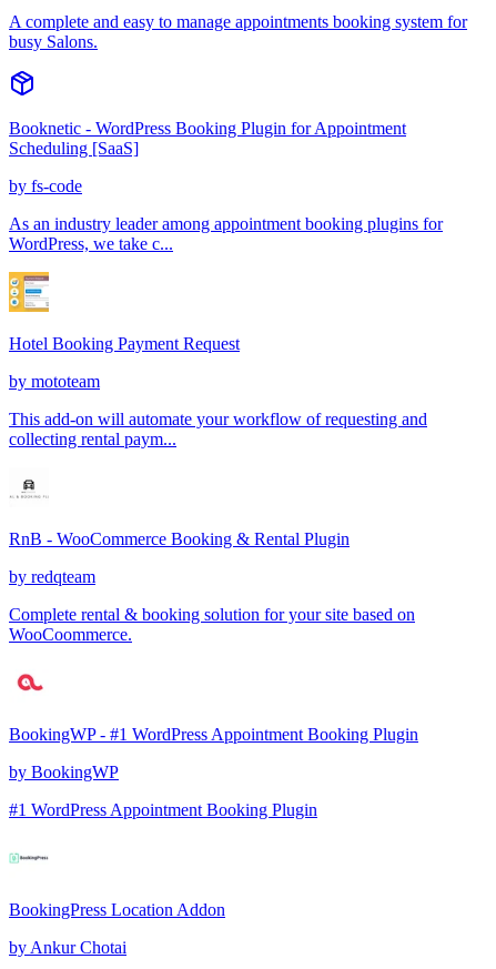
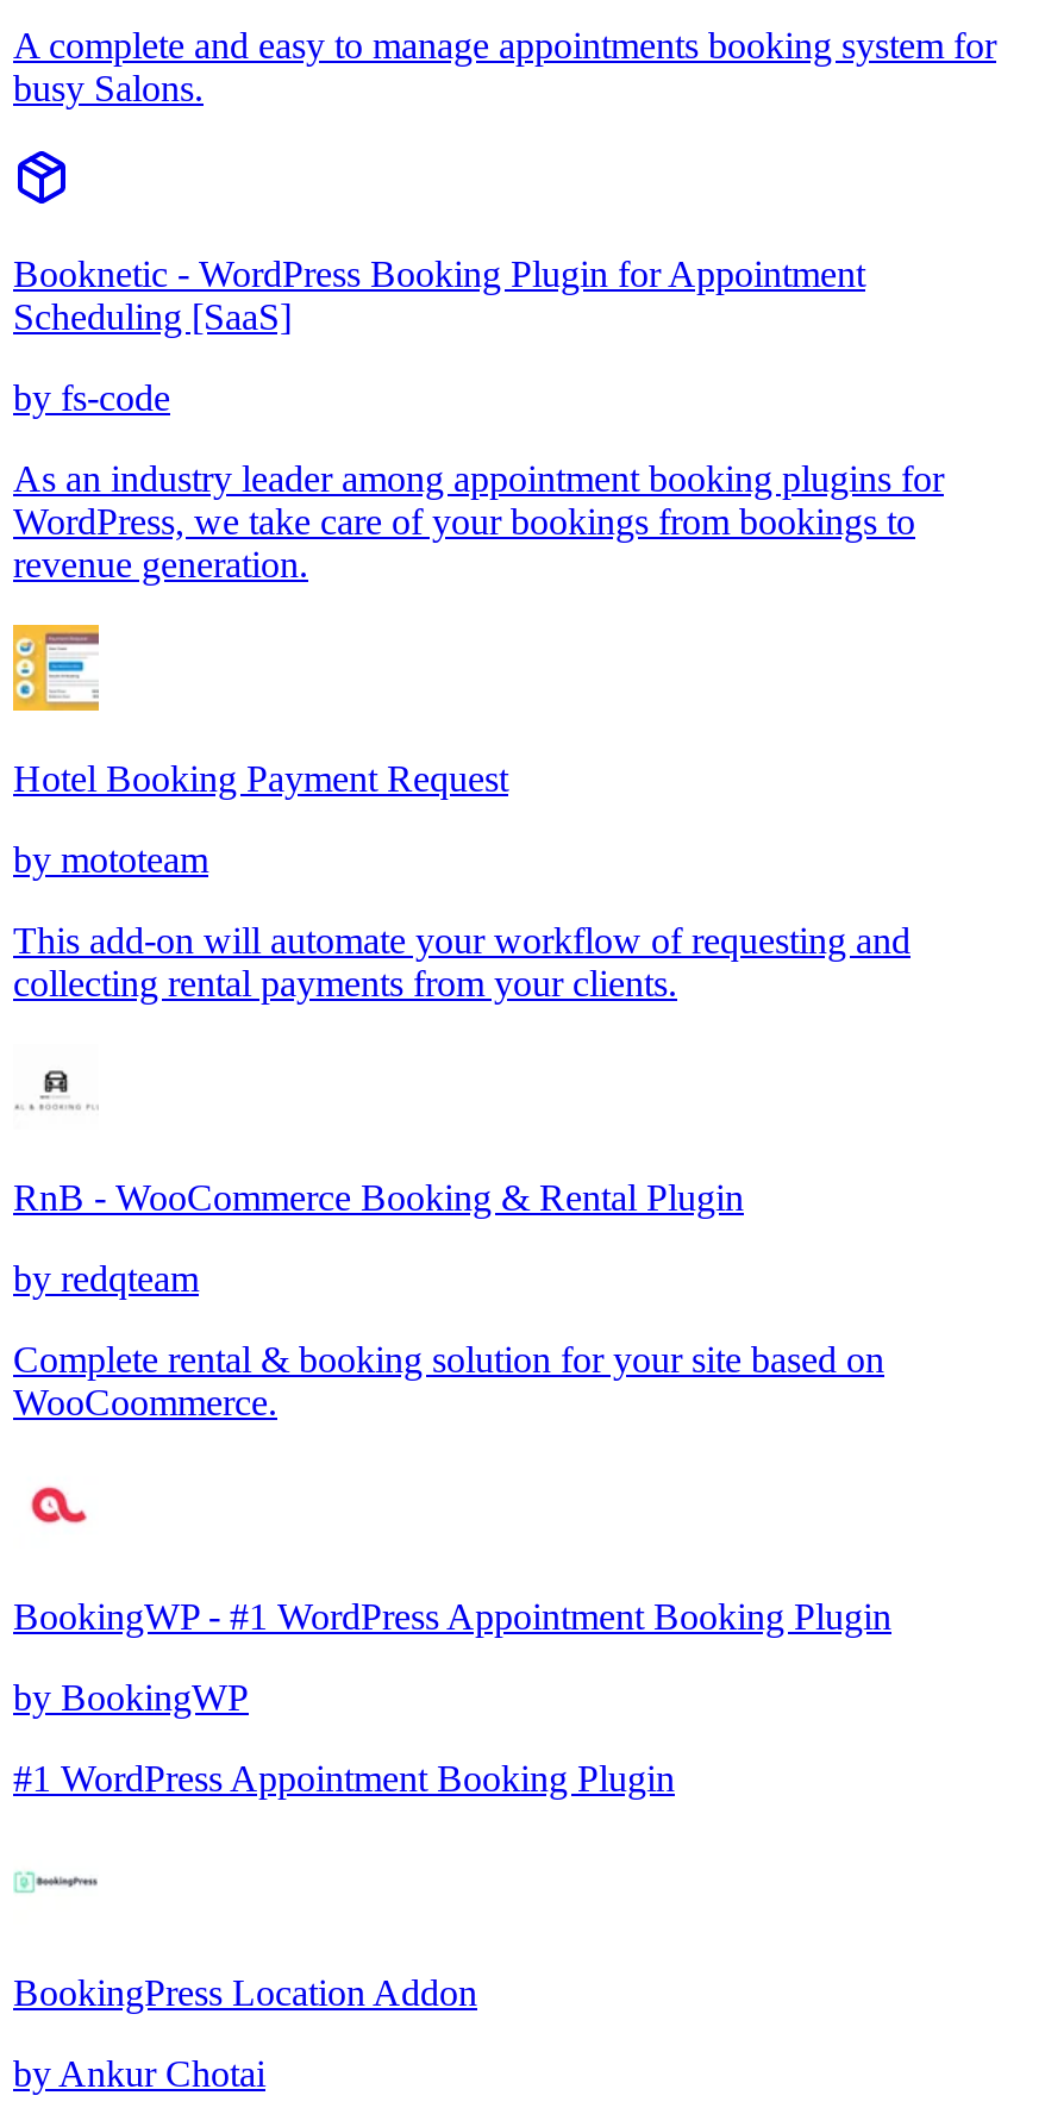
[9,234,173,253] WordPress, we take c... -> [13,500,915,584] WordPress, we take care of your bookings from bookings to | revenue generation.
[9,429,176,448] collecting rental paym... -> [13,962,677,1003] collecting rental payments from your clients.

